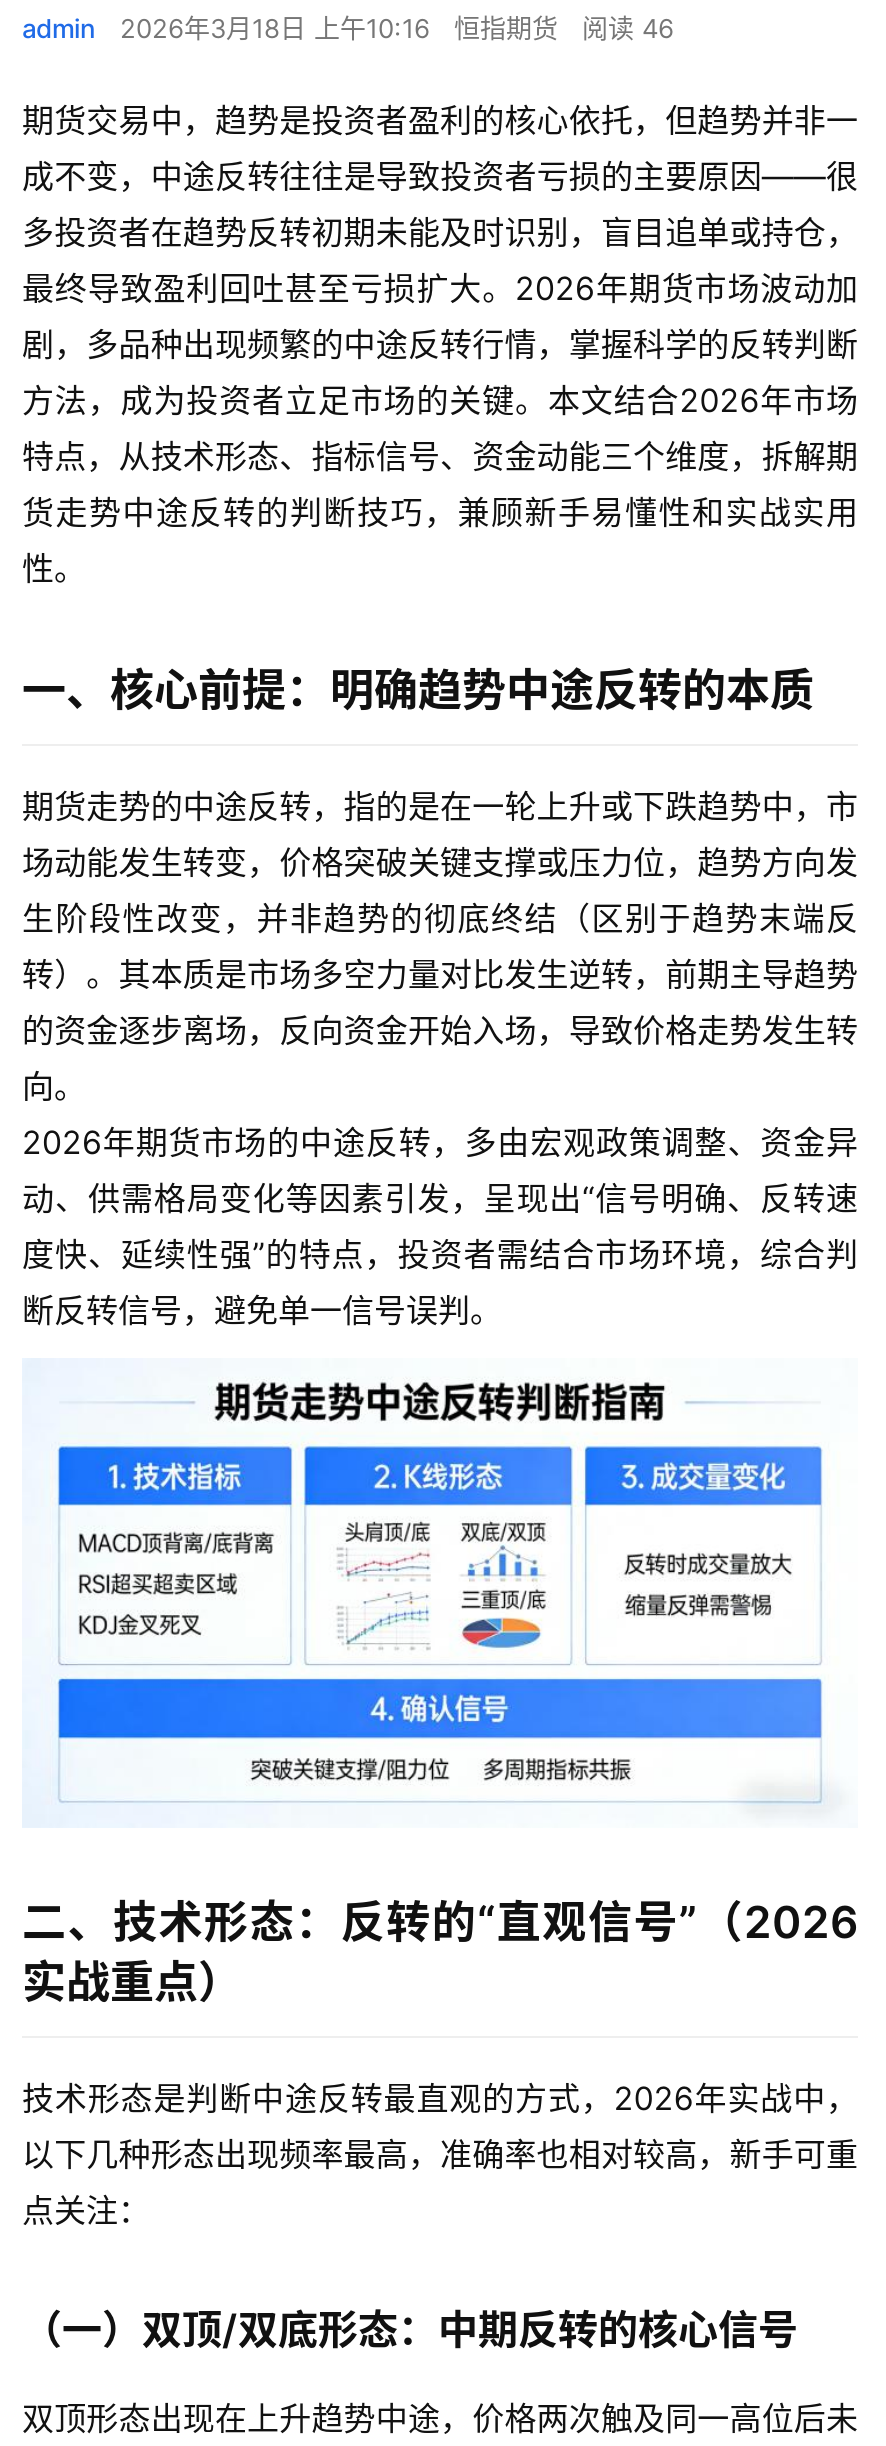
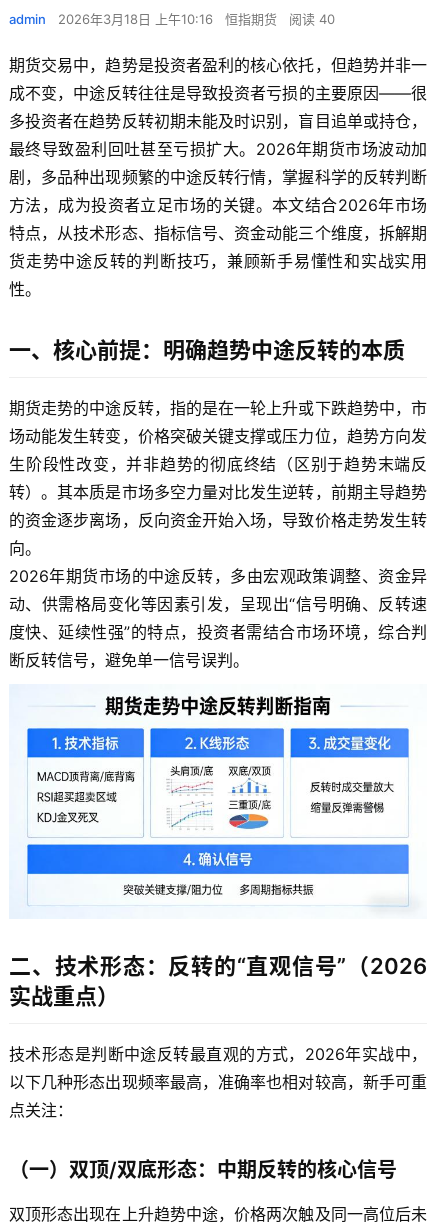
[22,12,674,44] admin 2026年3月18日 上午10:16 恒指期货 阅读 46 -> [9,11,335,27] admin 2026年3月18日 上午10:16 恒指期货 阅读 40

